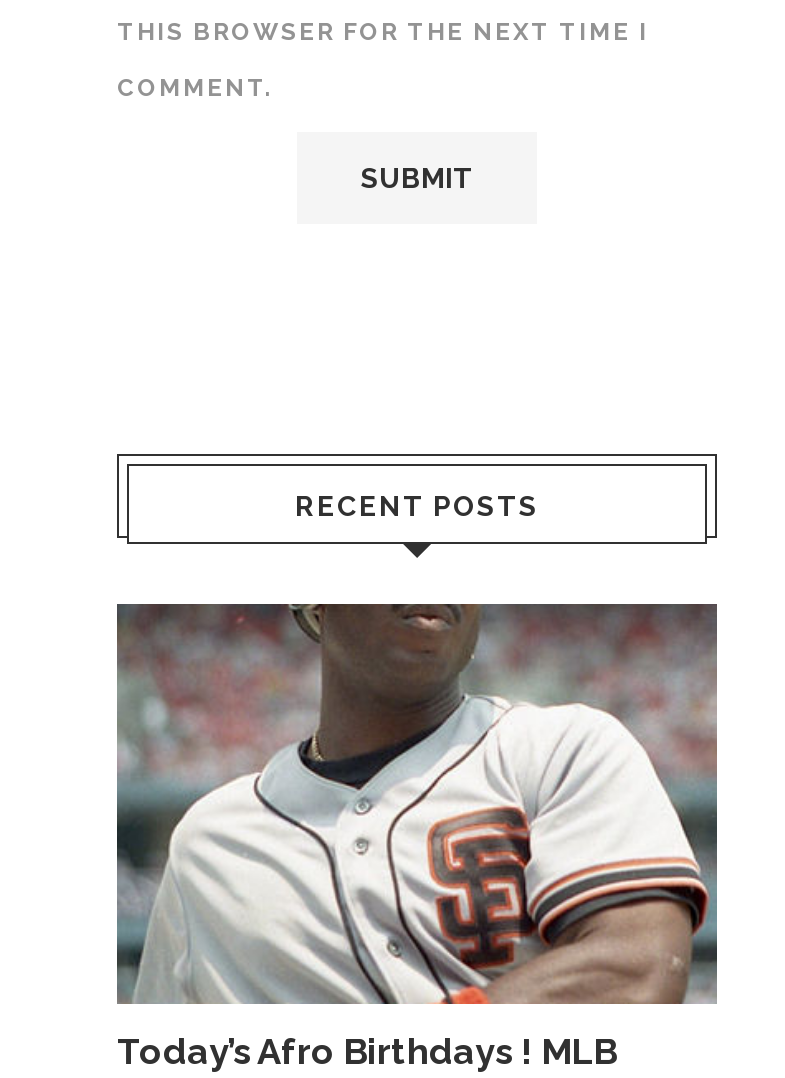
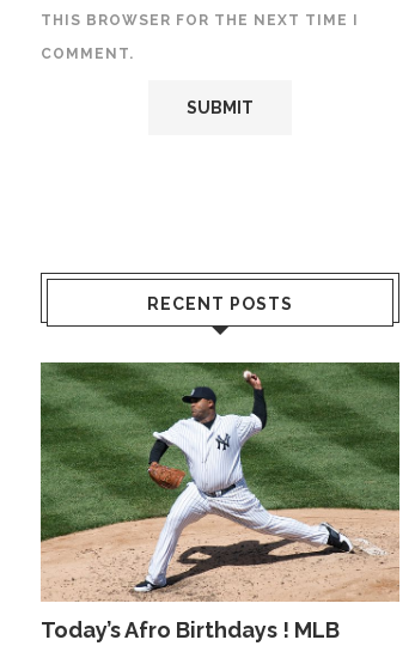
[115,602,719,1006] [image] -> [39,362,401,602] [image]

